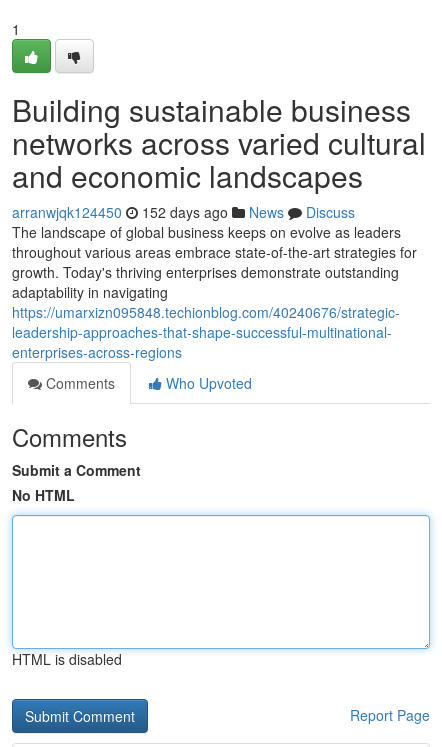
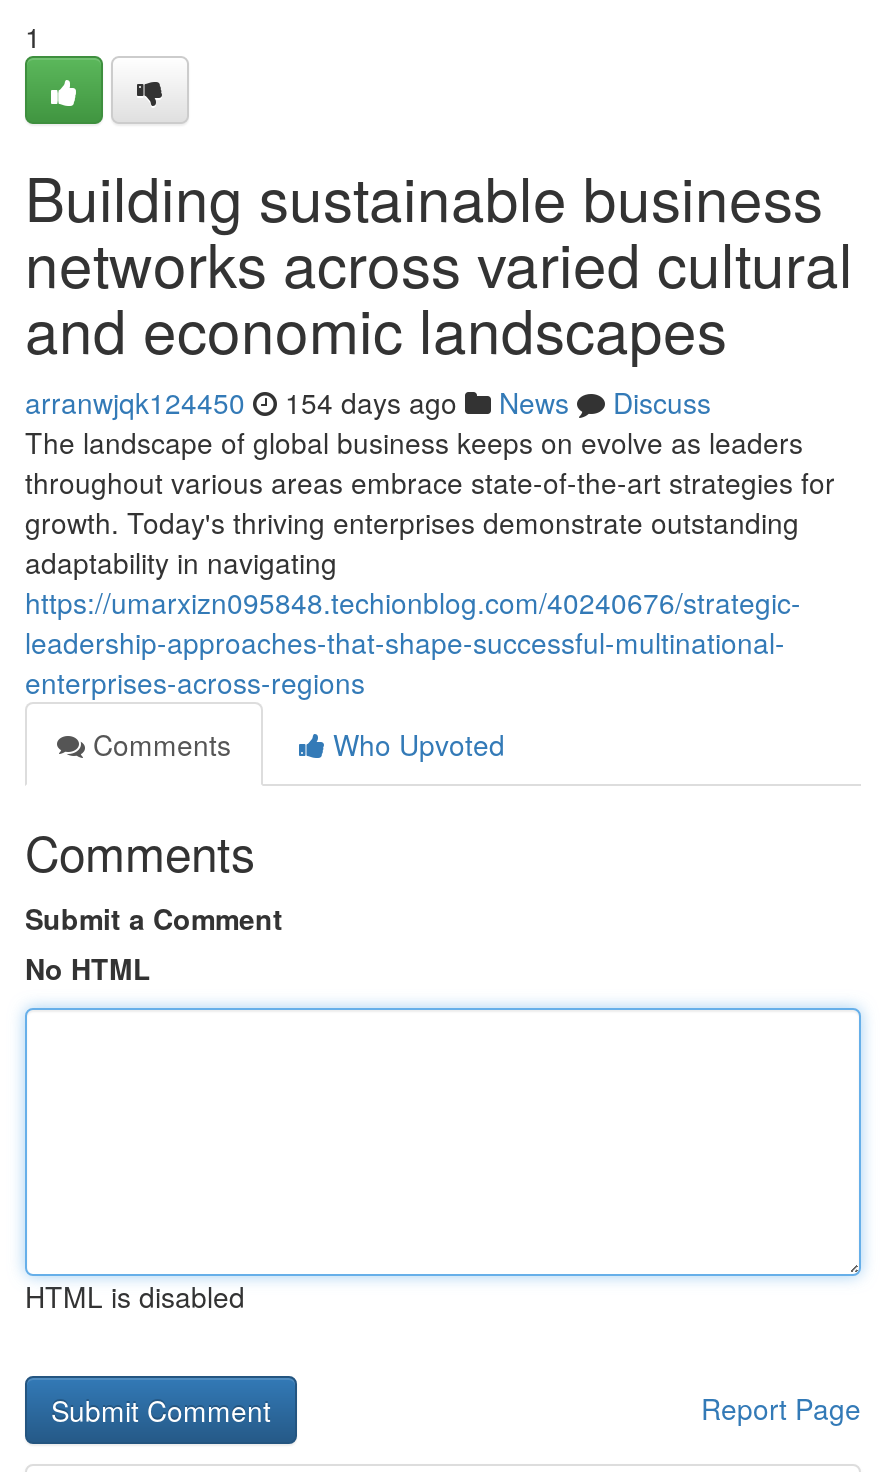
[12,202,355,222] arranwjqk124450 152 days ago News Discuss -> [25,382,711,422] arranwjqk124450 154 days ago News Discuss

